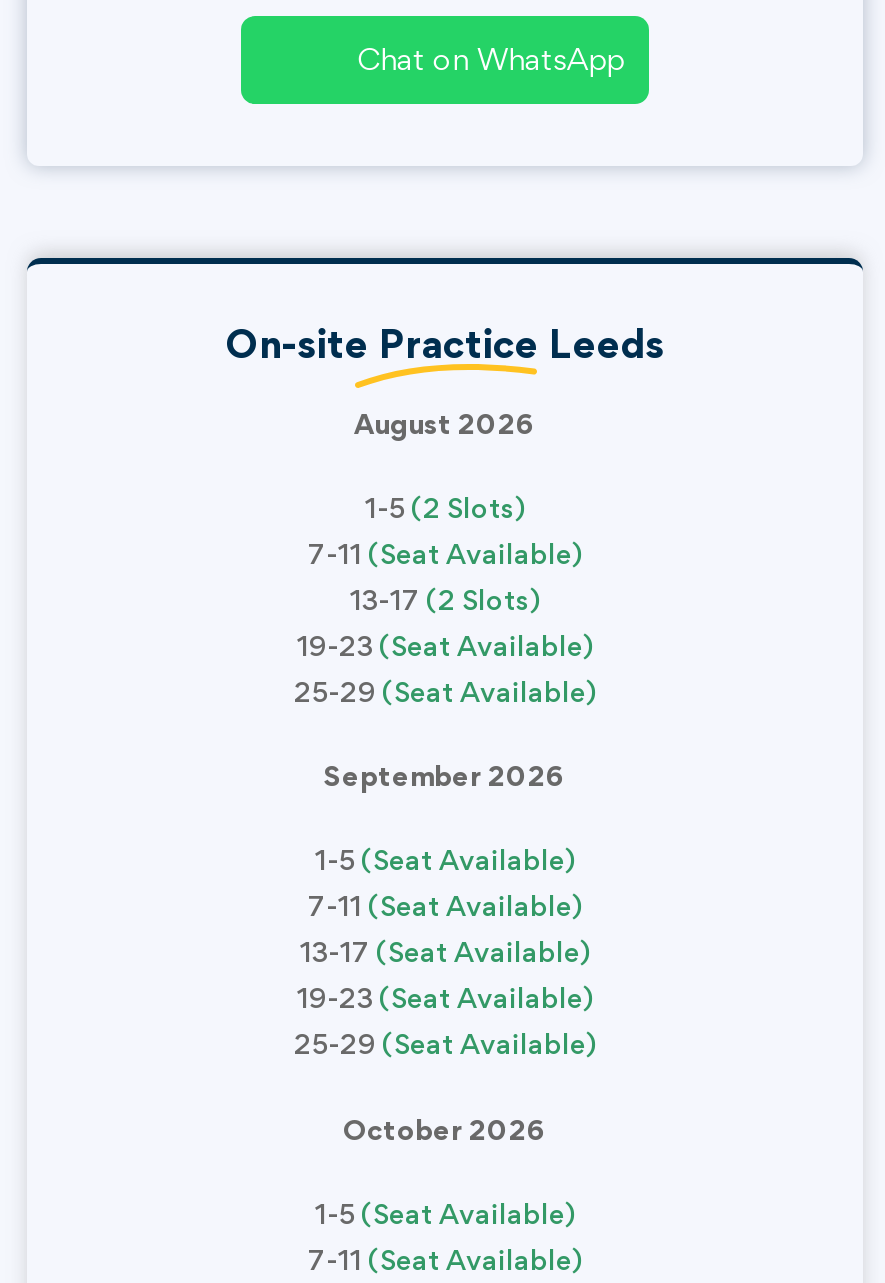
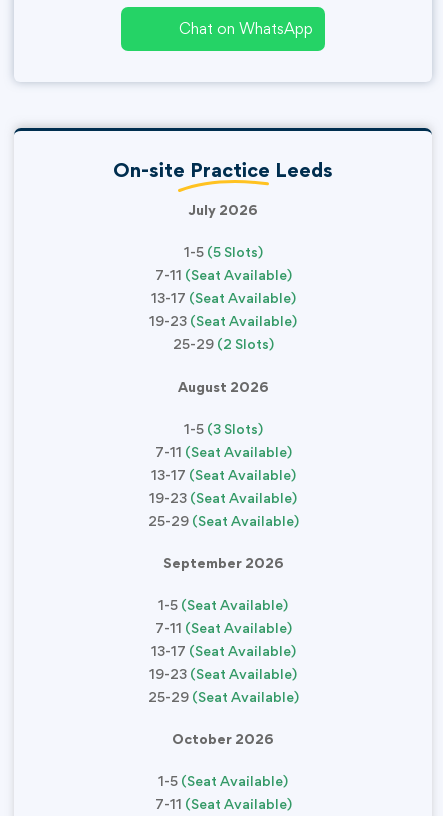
[354,406,536,440] August 2026 -> [188,201,258,218] July 2026
[365,491,525,525] 1-5 (2 Slots) -> [183,243,262,260] 1-5 (5 Slots)
[350,583,540,617] 13-17 (2 Slots) -> [149,289,297,483] 13-17 (Seat Available) | 19-23 (Seat Available) | 25-29 (2 Slots) | August 2026 | 1-5 (3 Slots) | 7-11 (Seat Available) | 13-17 (Seat Available)

